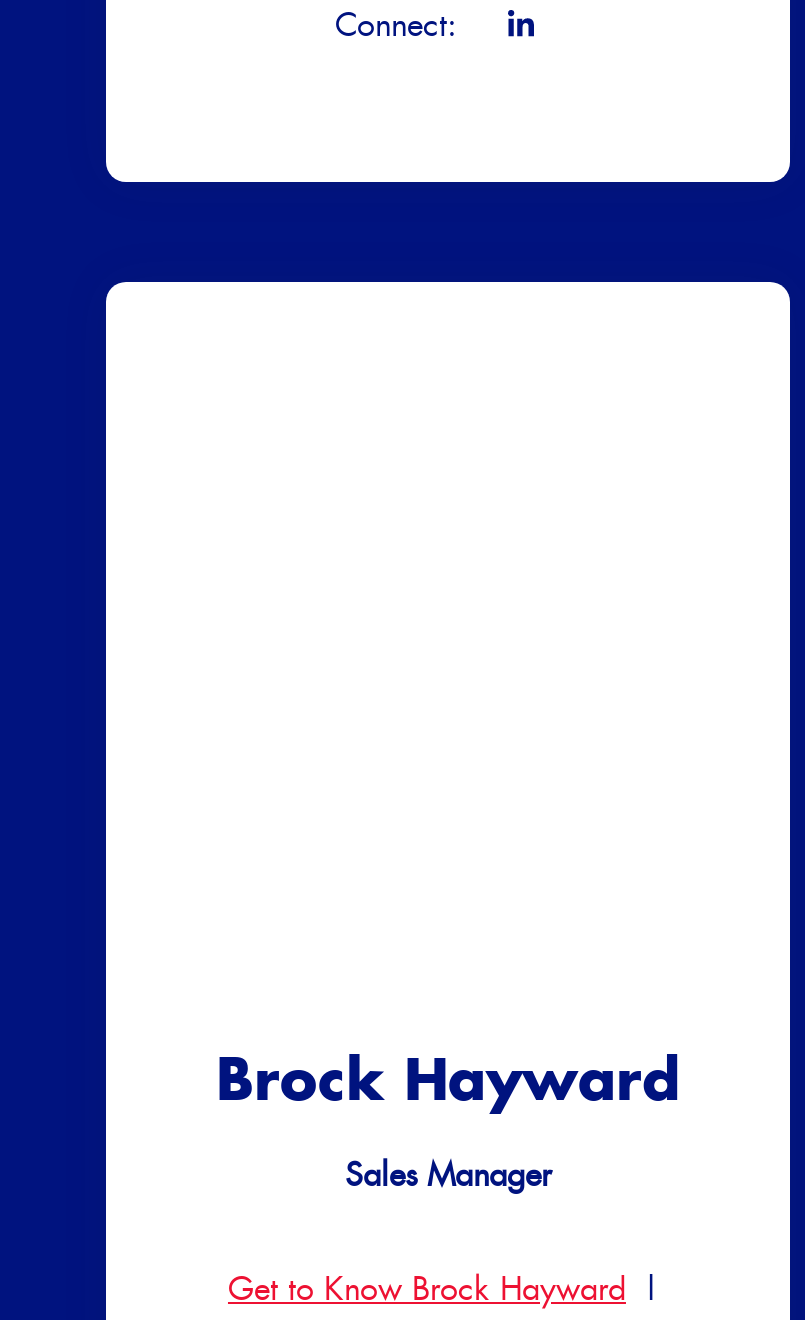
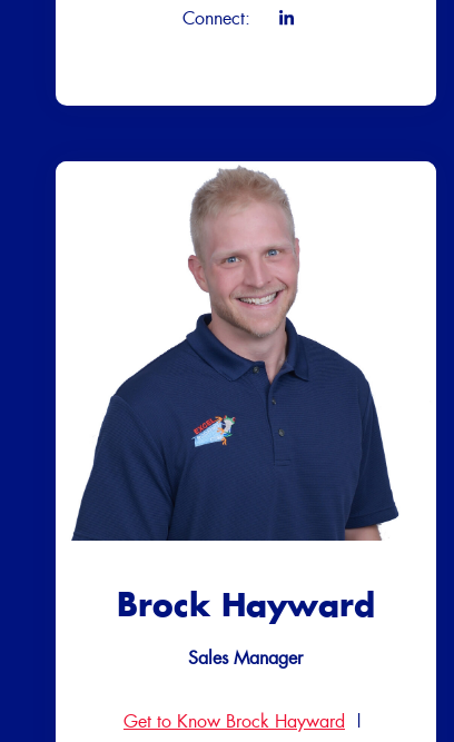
none -> [70,166,399,542] [image]

